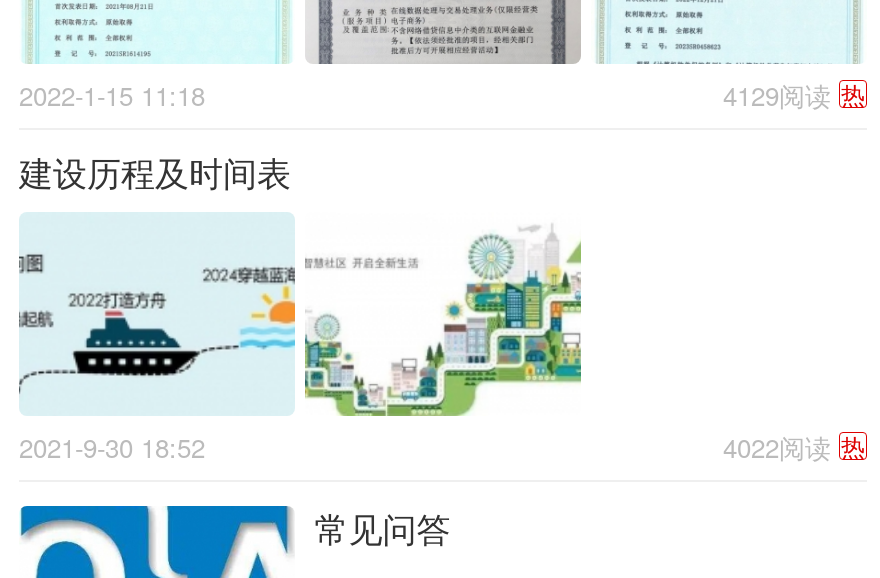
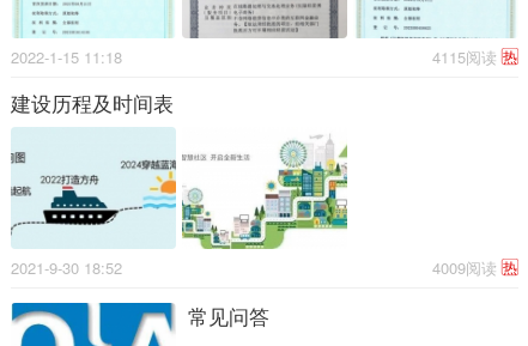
[723,76,831,114] 4129阅读 -> [432,45,497,68] 4115阅读
[723,427,831,465] 4022阅读 -> [432,256,497,278] 4009阅读

